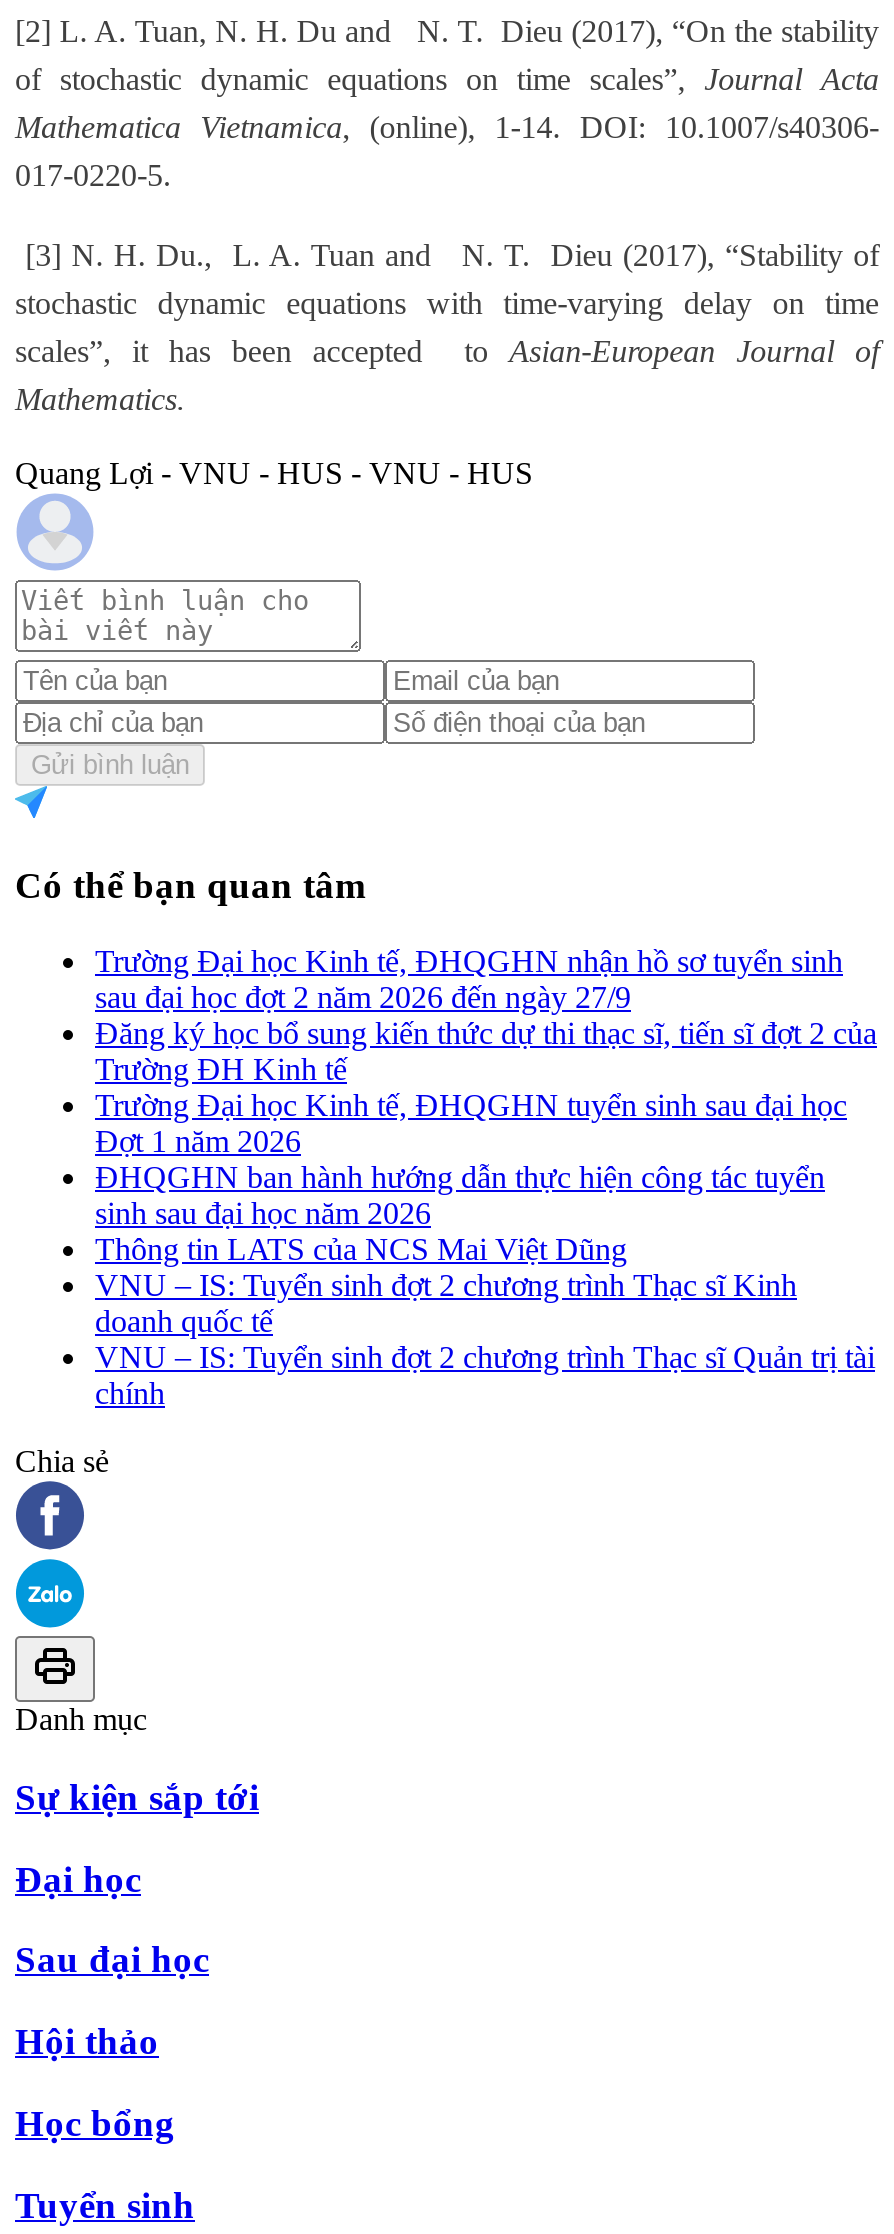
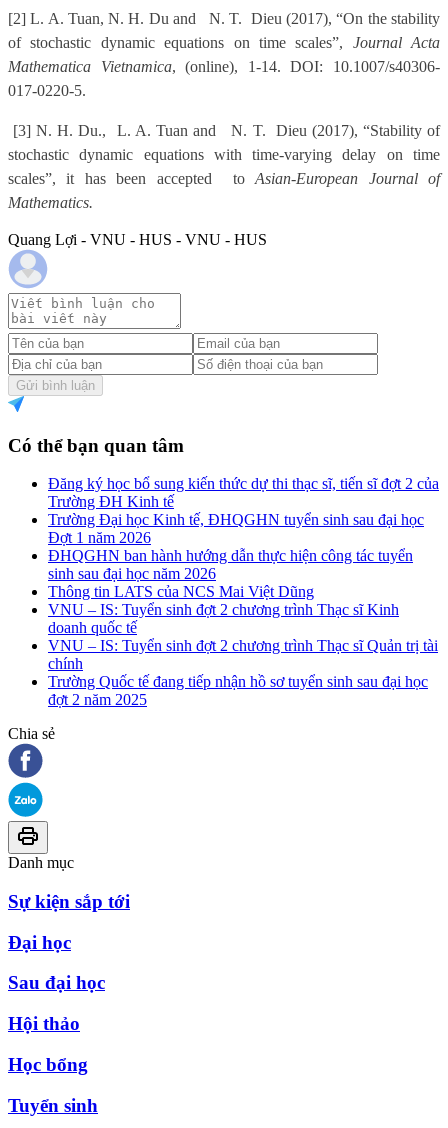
[95,944,843,1014] Trường Đại học Kinh tế, ĐHQGHN nhận hồ sơ tuyển sinh | sau đại học đợt 2 năm 2026 đến ngày 27/9 -> none
moved [95,1016,877,1410] -> [48,475,439,672]: Đăng ký học bổ sung kiến thức dự thi thạc sĩ, tiến sĩ đợt 2 của | Trường ĐH Kinh tế | Trường Đại học Kinh tế, ĐHQGHN tuyển sinh sau đại học | ... | VNU – IS: Tuyển sinh đợt 2 chương trình Thạc sĩ Quản trị tài | chính
none -> [48,673,428,708] Trường Quốc tế đang tiếp nhận hồ sơ tuyển sinh sau đại học | đợt 2 năm 2025

